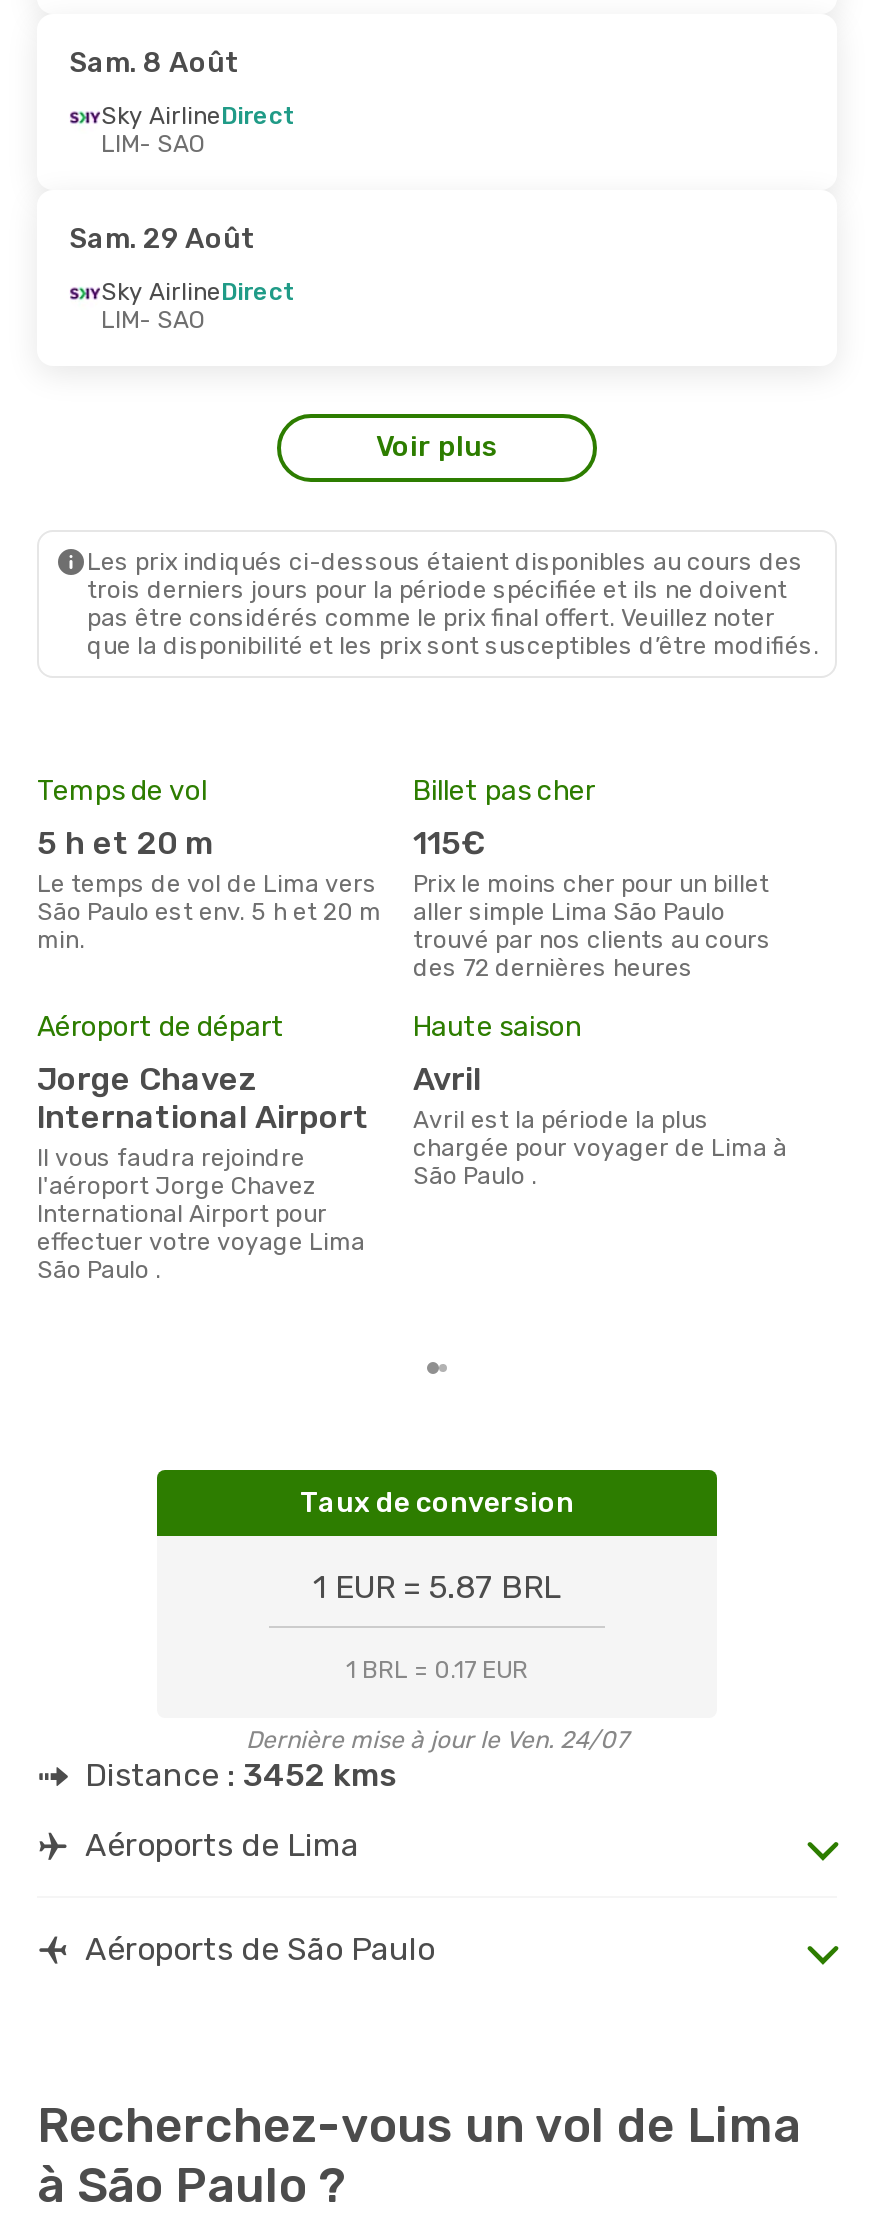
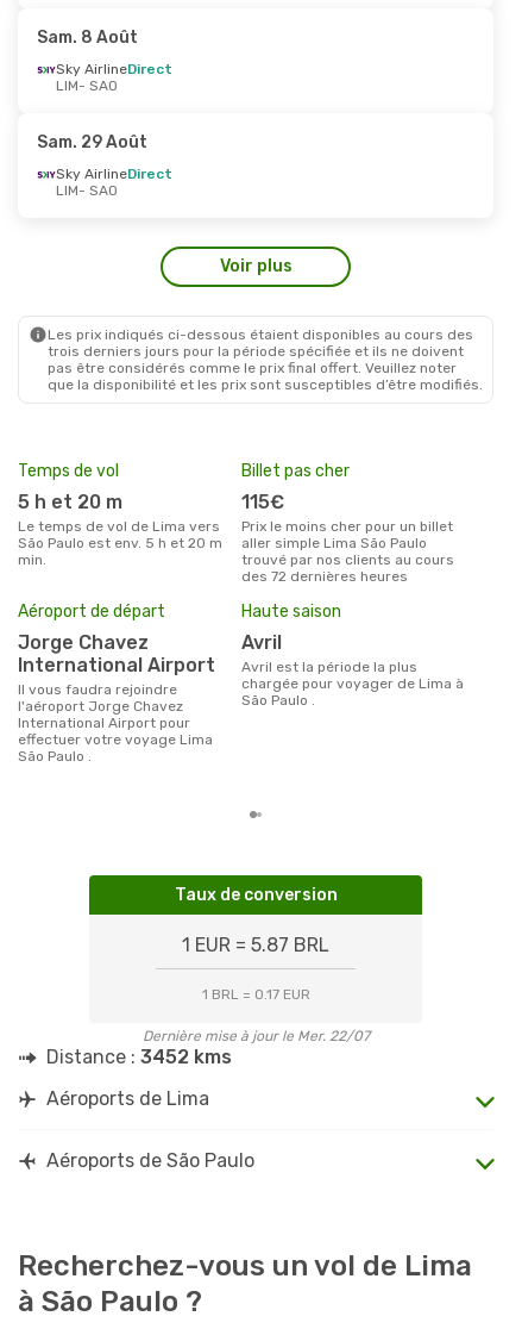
[246,1726,628,1754] Dernière mise à jour le Ven. 24/07 -> [142,1028,369,1044] Dernière mise à jour le Mer. 22/07

